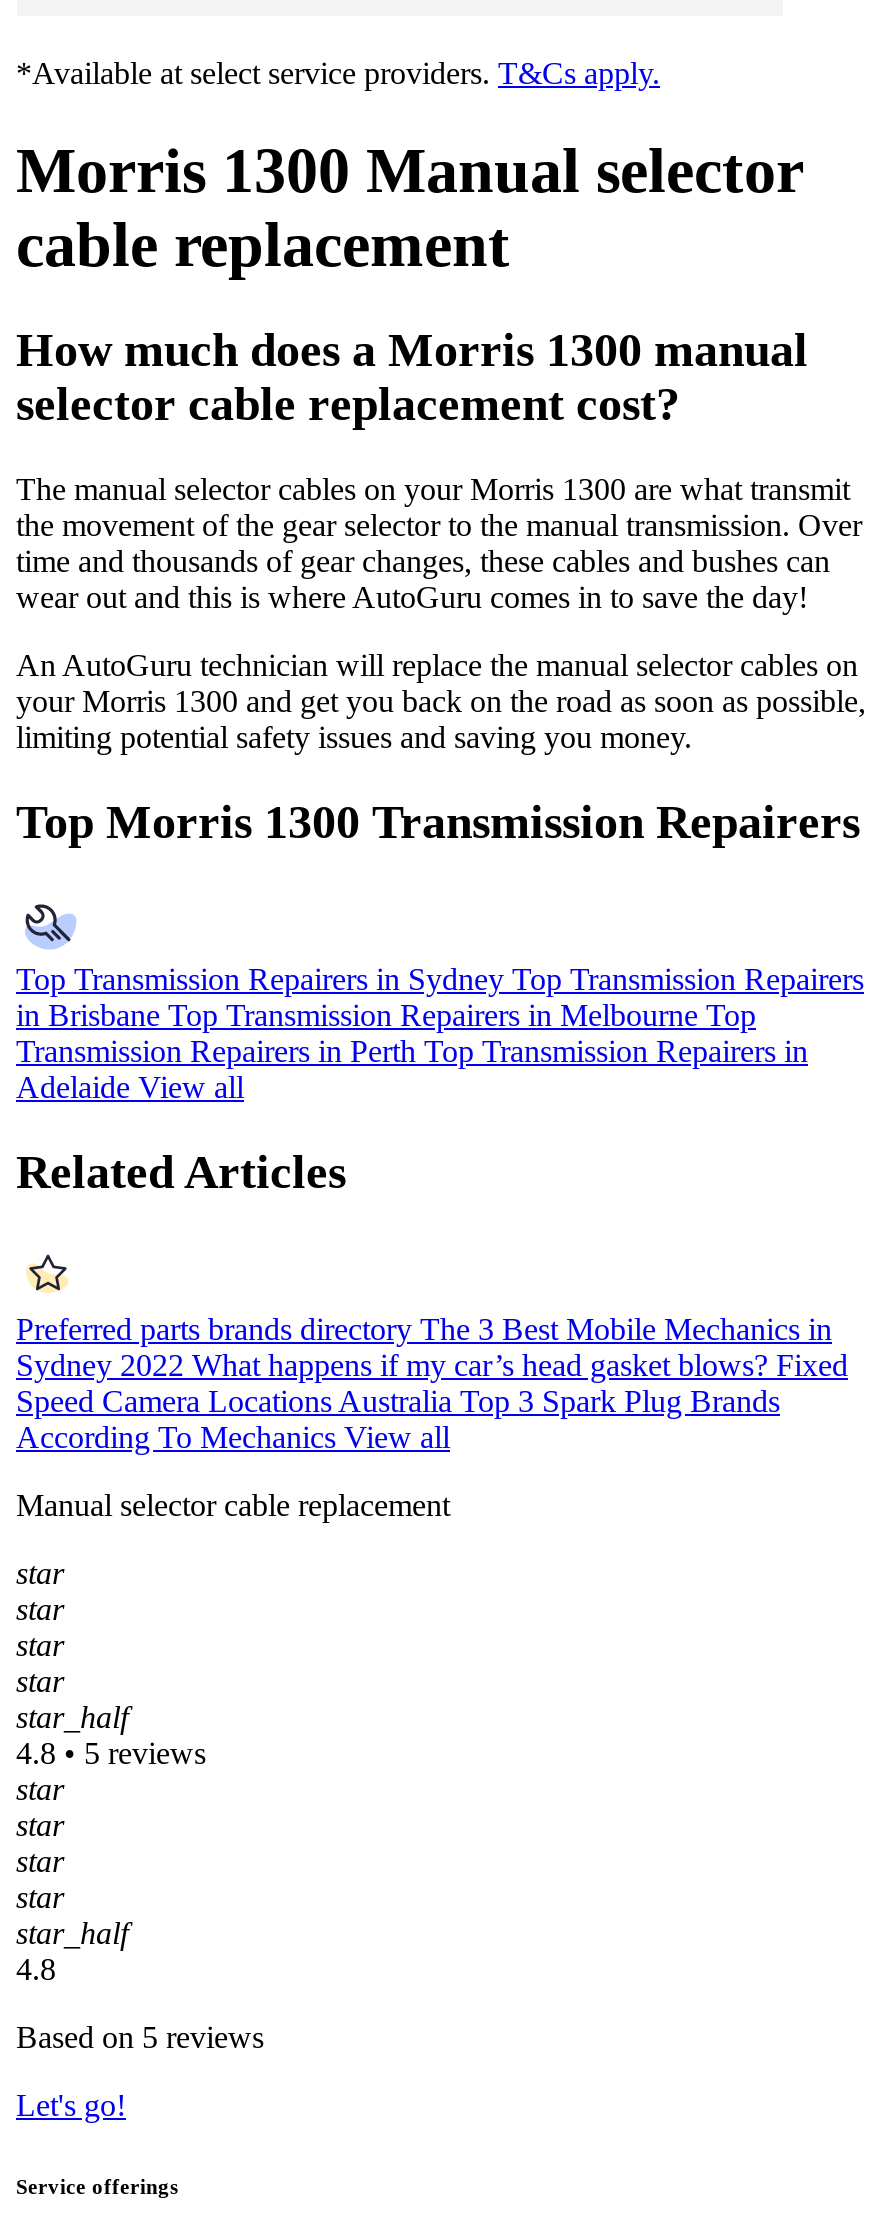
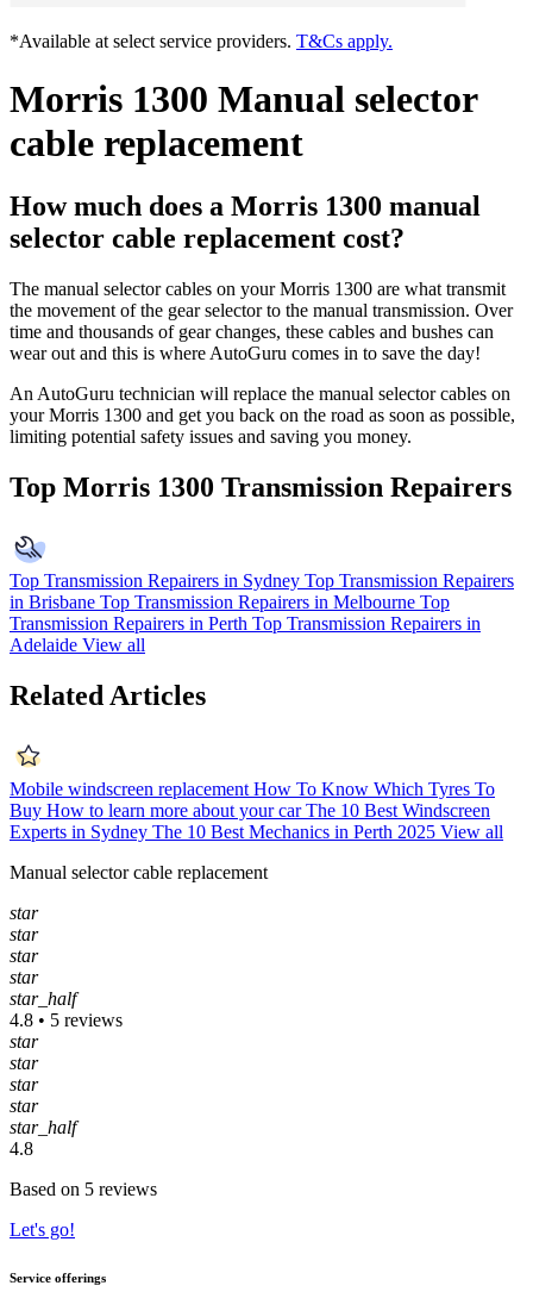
[16,1312,848,1454] Preferred parts brands directory The 3 Best Mobile Mechanics in | Sydney 2022 What happens if my car’s head gasket blows? Fixed | Speed Camera Locations Australia Top 3 Spark Plug Brands | According To Mechanics View all -> [10,779,503,842] Mobile windscreen replacement How To Know Which Tyres To | Buy How to learn more about your car The 10 Best Windscreen | Experts in Sydney The 10 Best Mechanics in Perth 2025 View all

